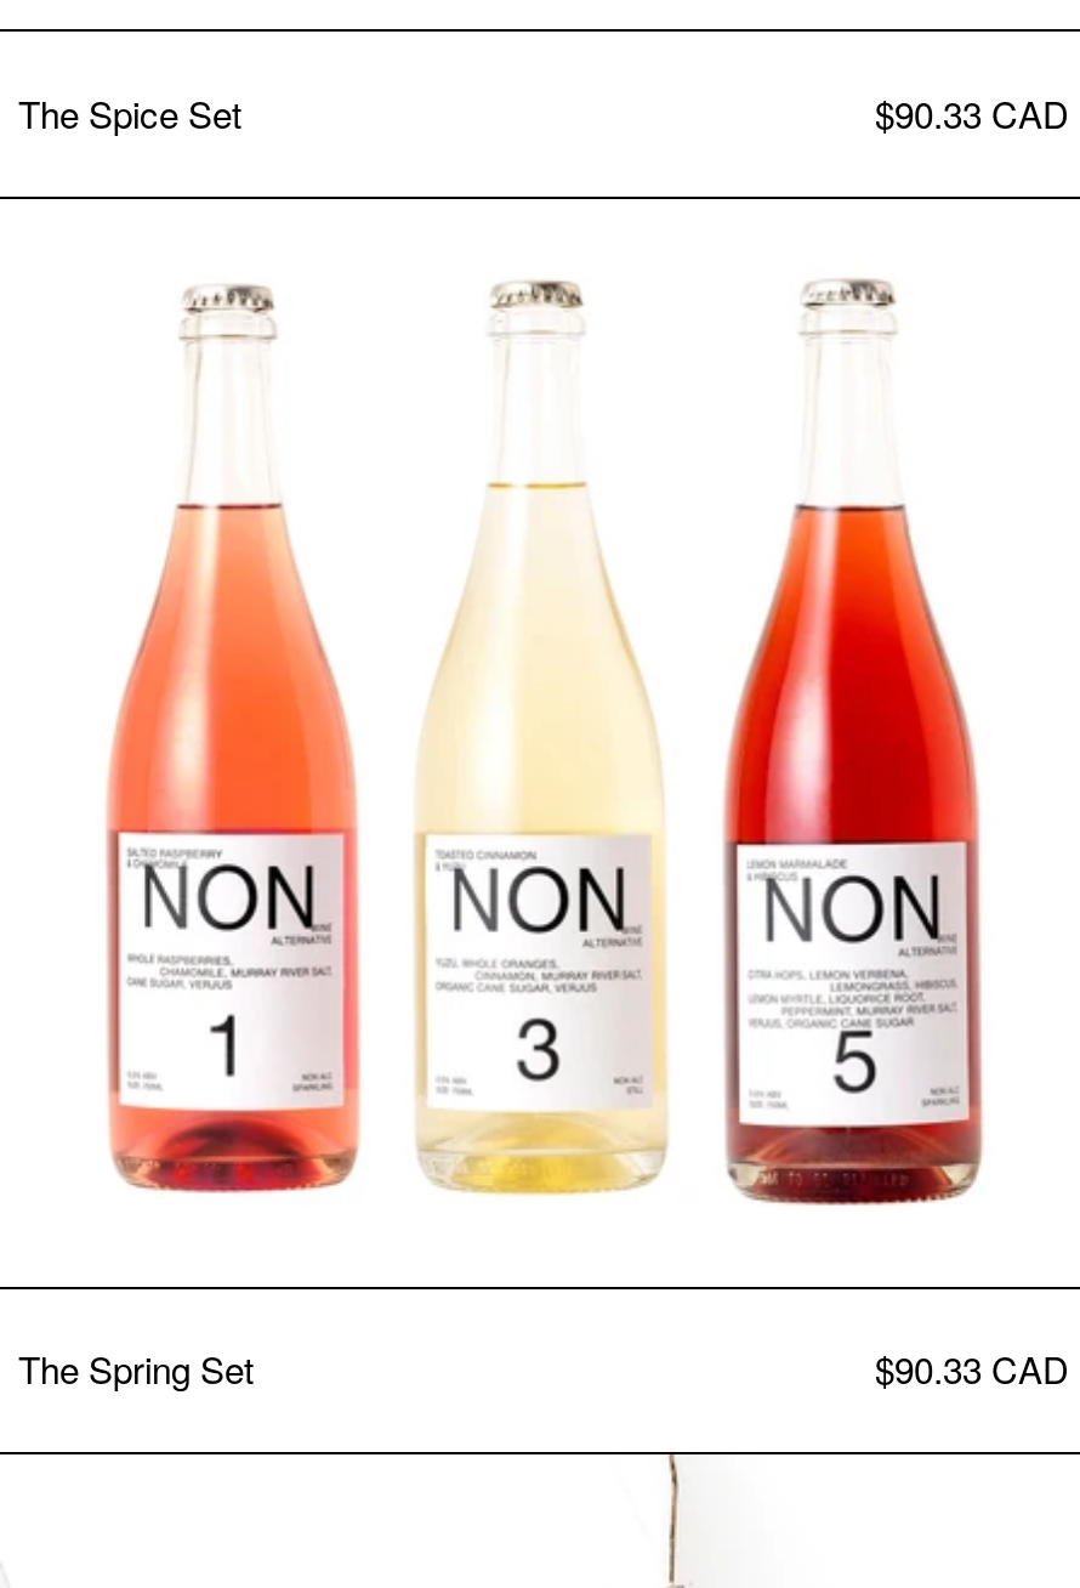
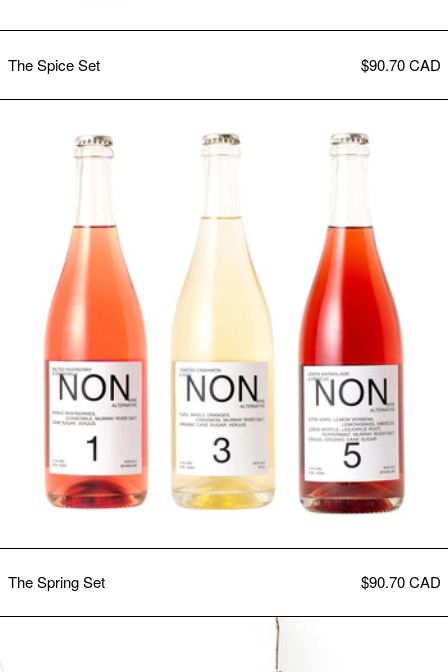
[875,87,1069,138] $90.33 CAD -> [360,54,440,75] $90.70 CAD
[875,1343,1069,1394] $90.33 CAD -> [360,571,440,592] $90.70 CAD

